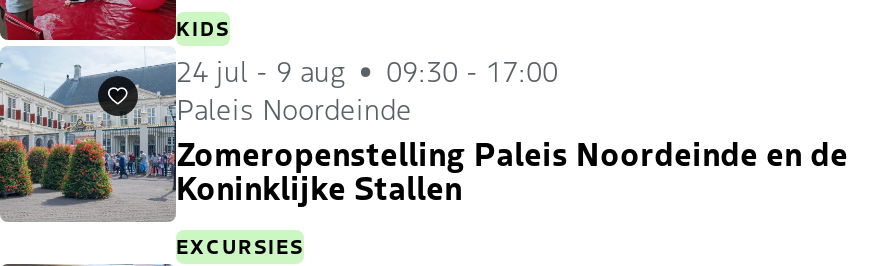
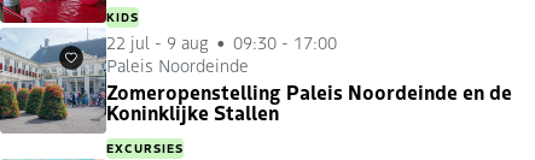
[176,50,558,90] 24 jul - 9 aug 09:30 - 17:00 -> [106,30,337,54] 22 jul - 9 aug 09:30 - 17:00

